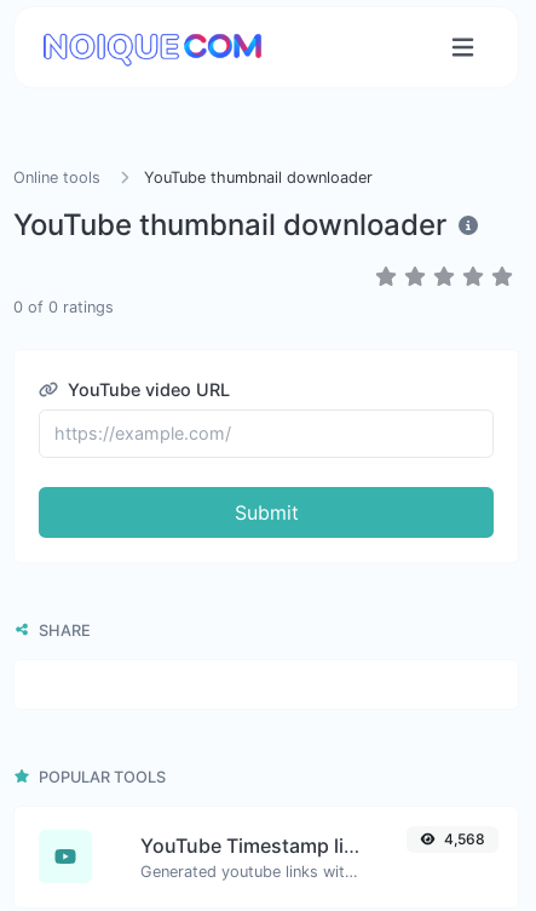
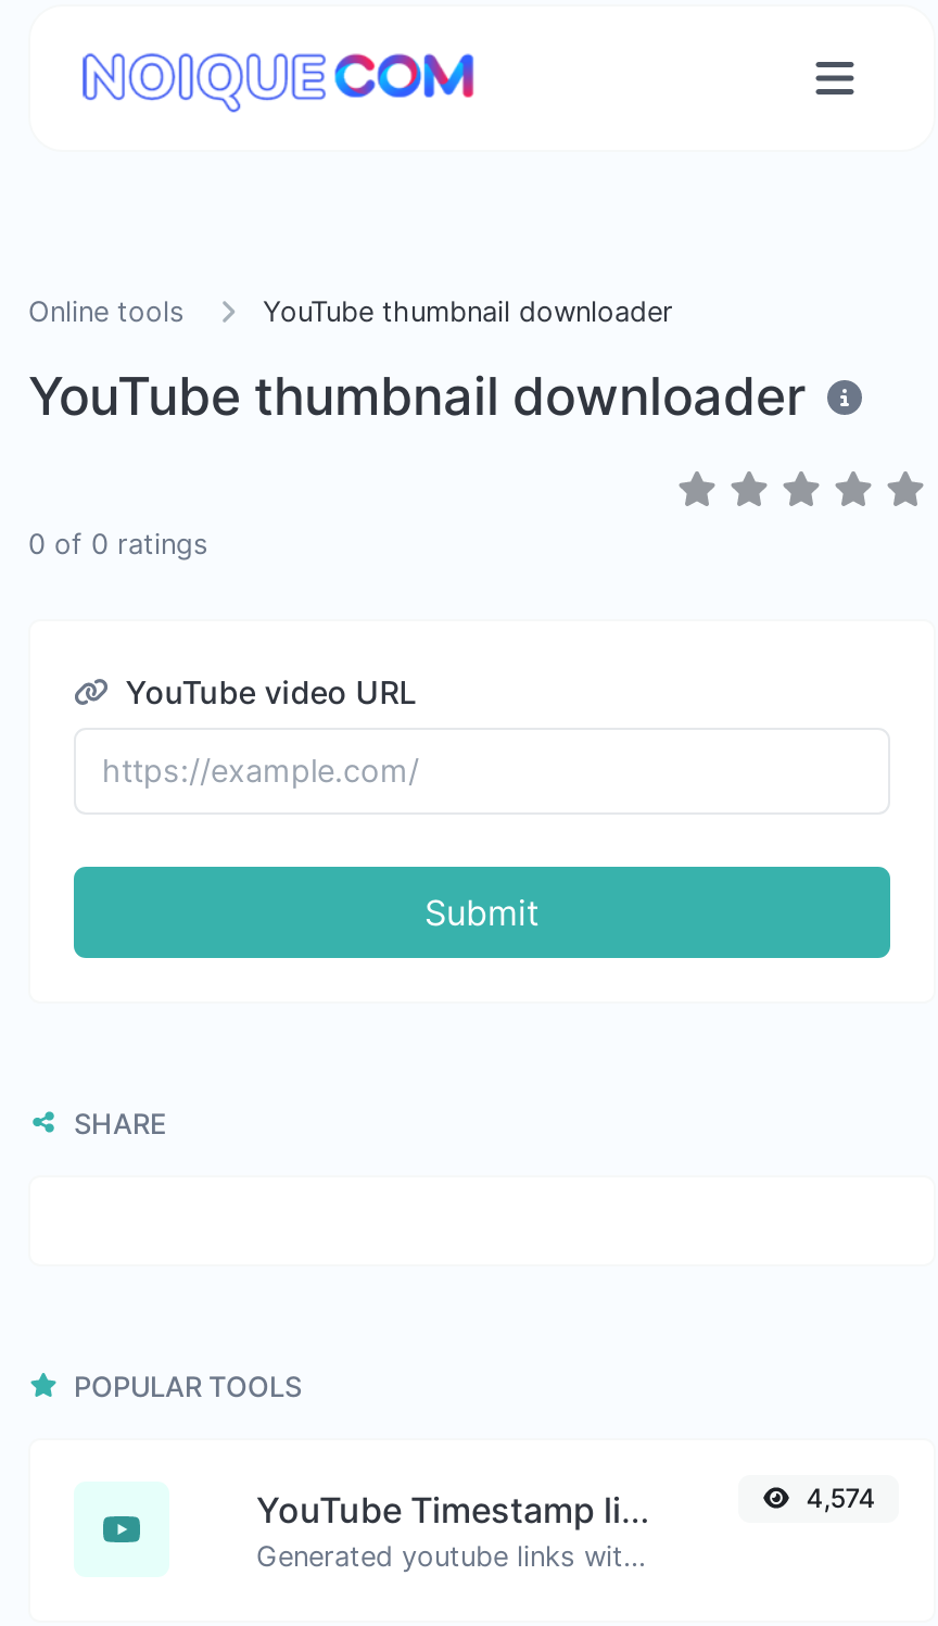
[441,830,485,848] 4,568 -> [799,1482,875,1514] 4,574

